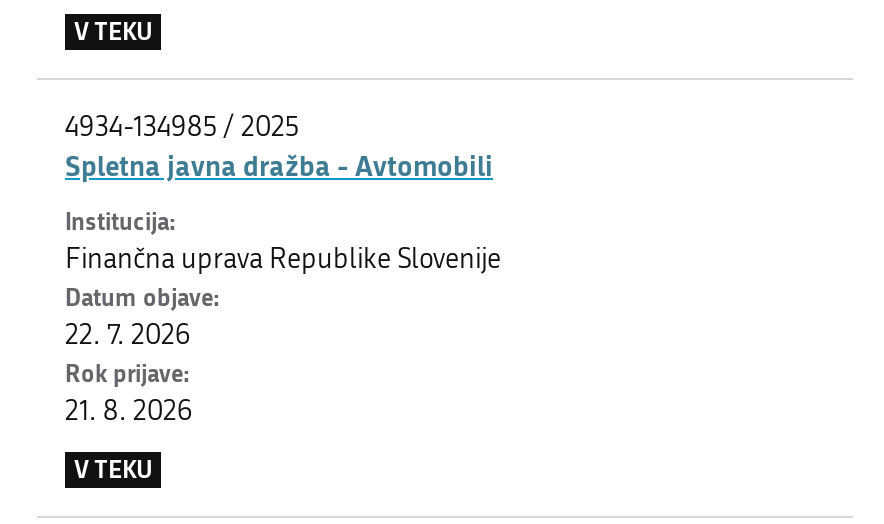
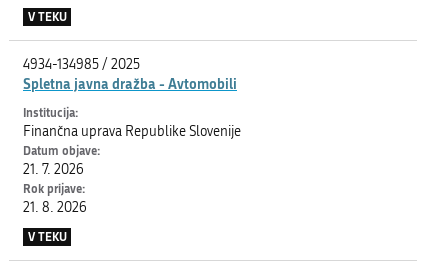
[65,319,191,353] 22. 7. 2026 -> [23,161,84,178] 21. 7. 2026

